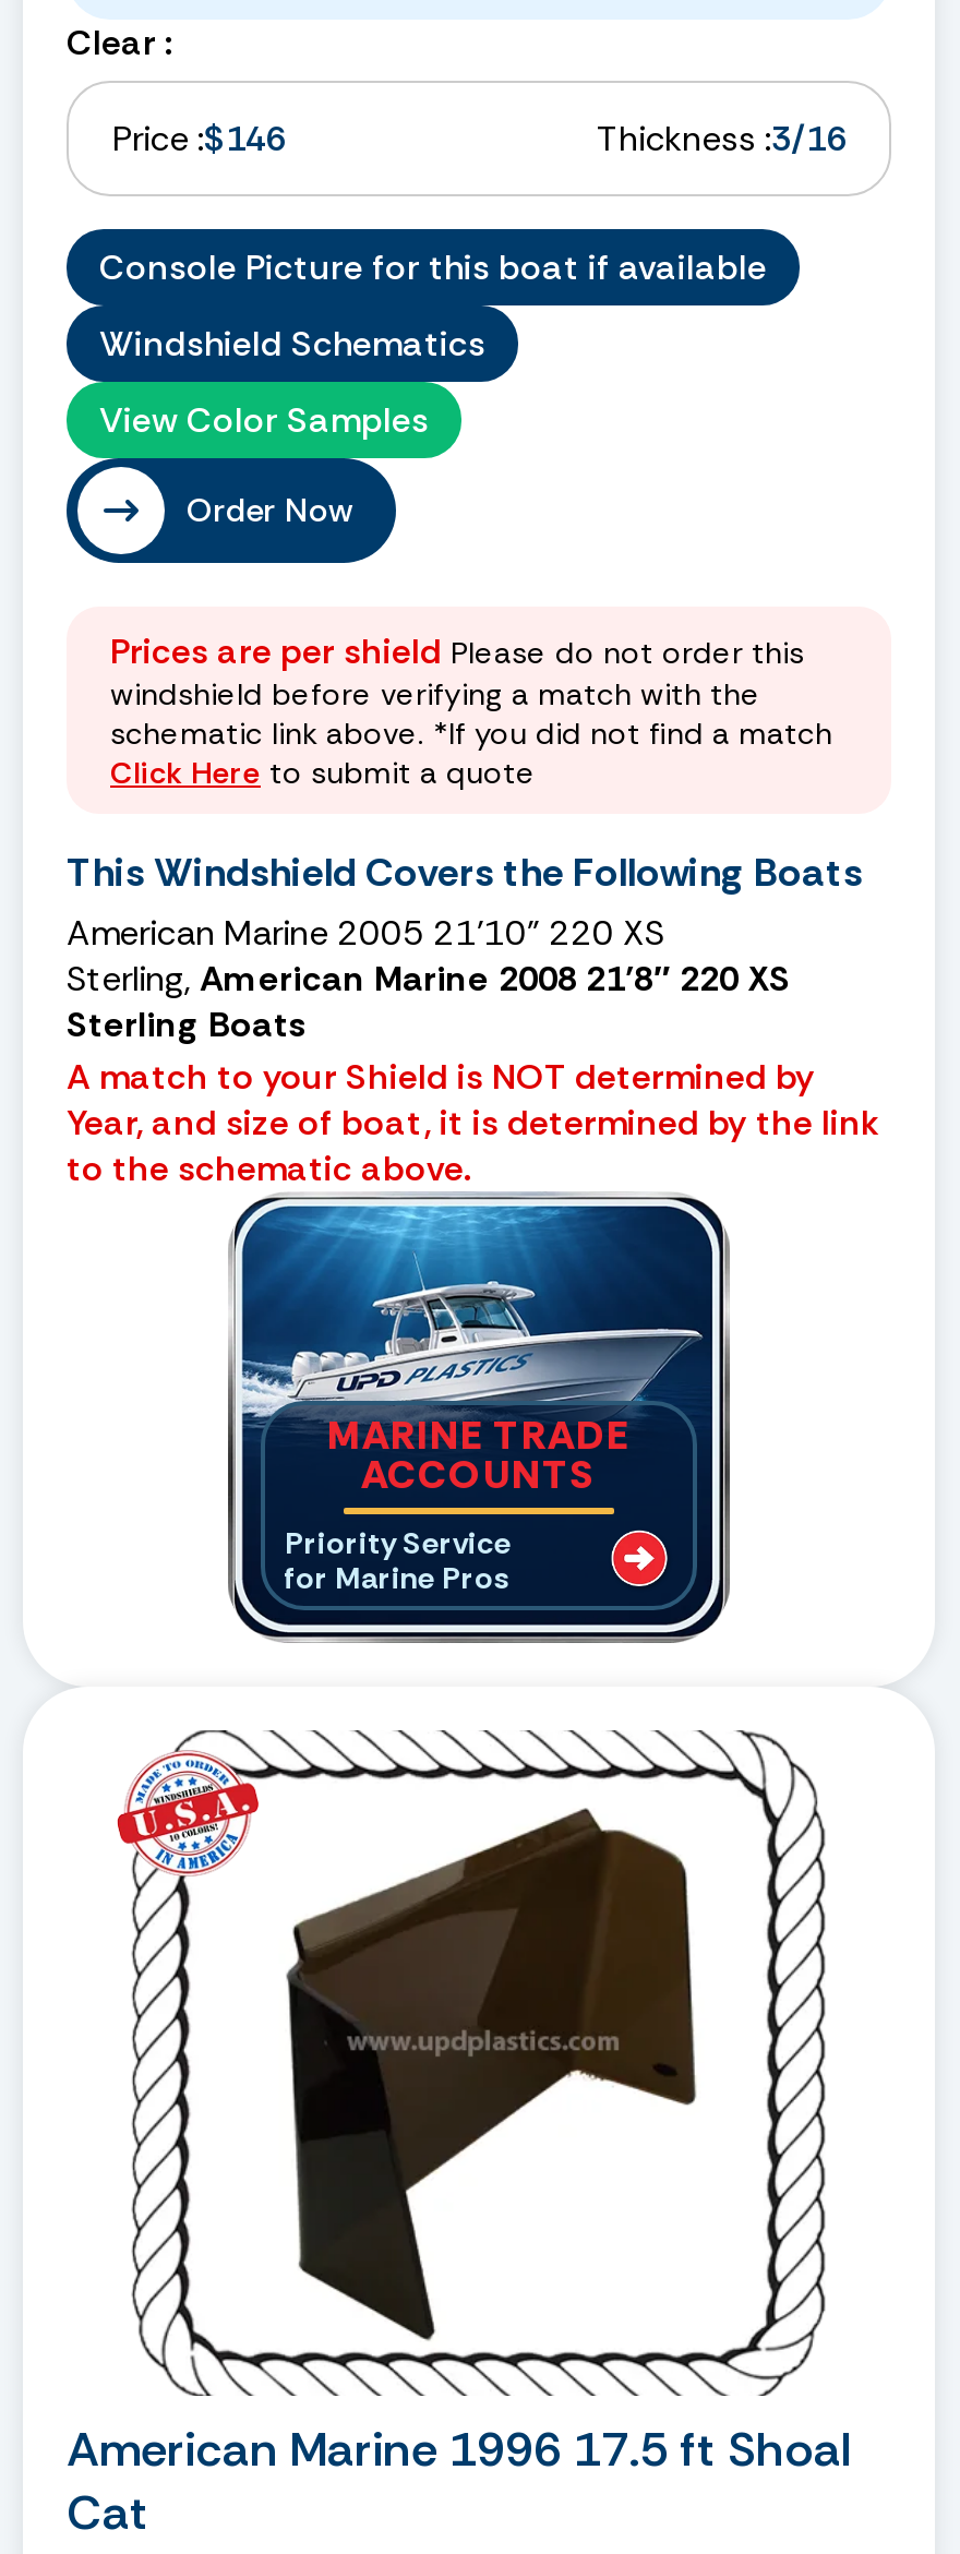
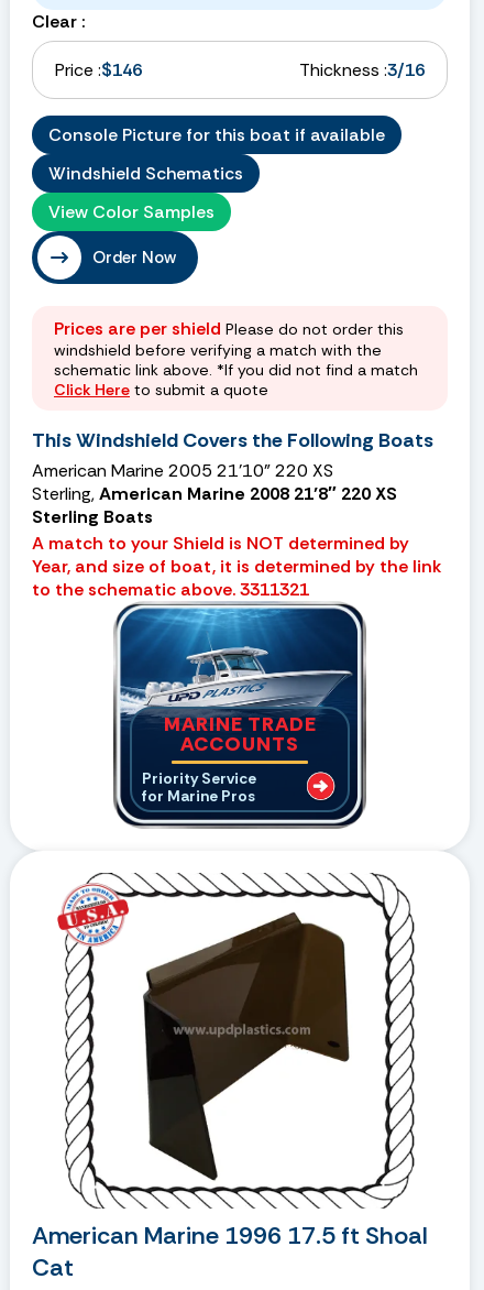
[67,1146,470,1191] to the schematic above. -> [32,578,309,601] to the schematic above. 3311321

